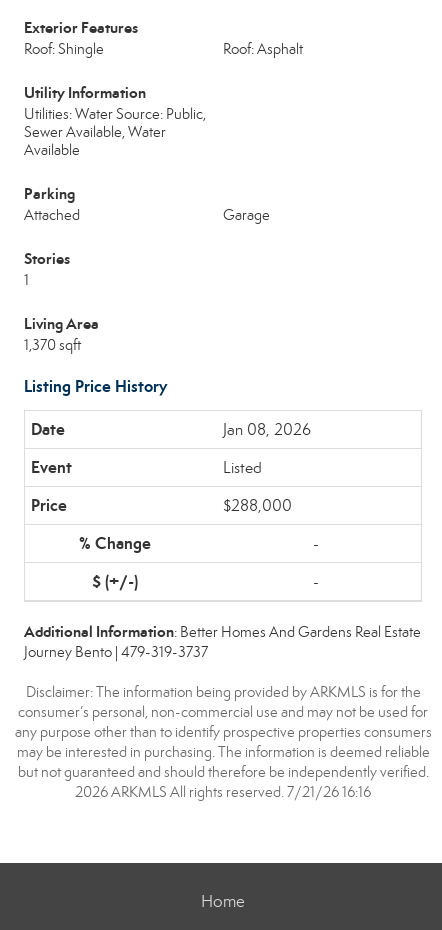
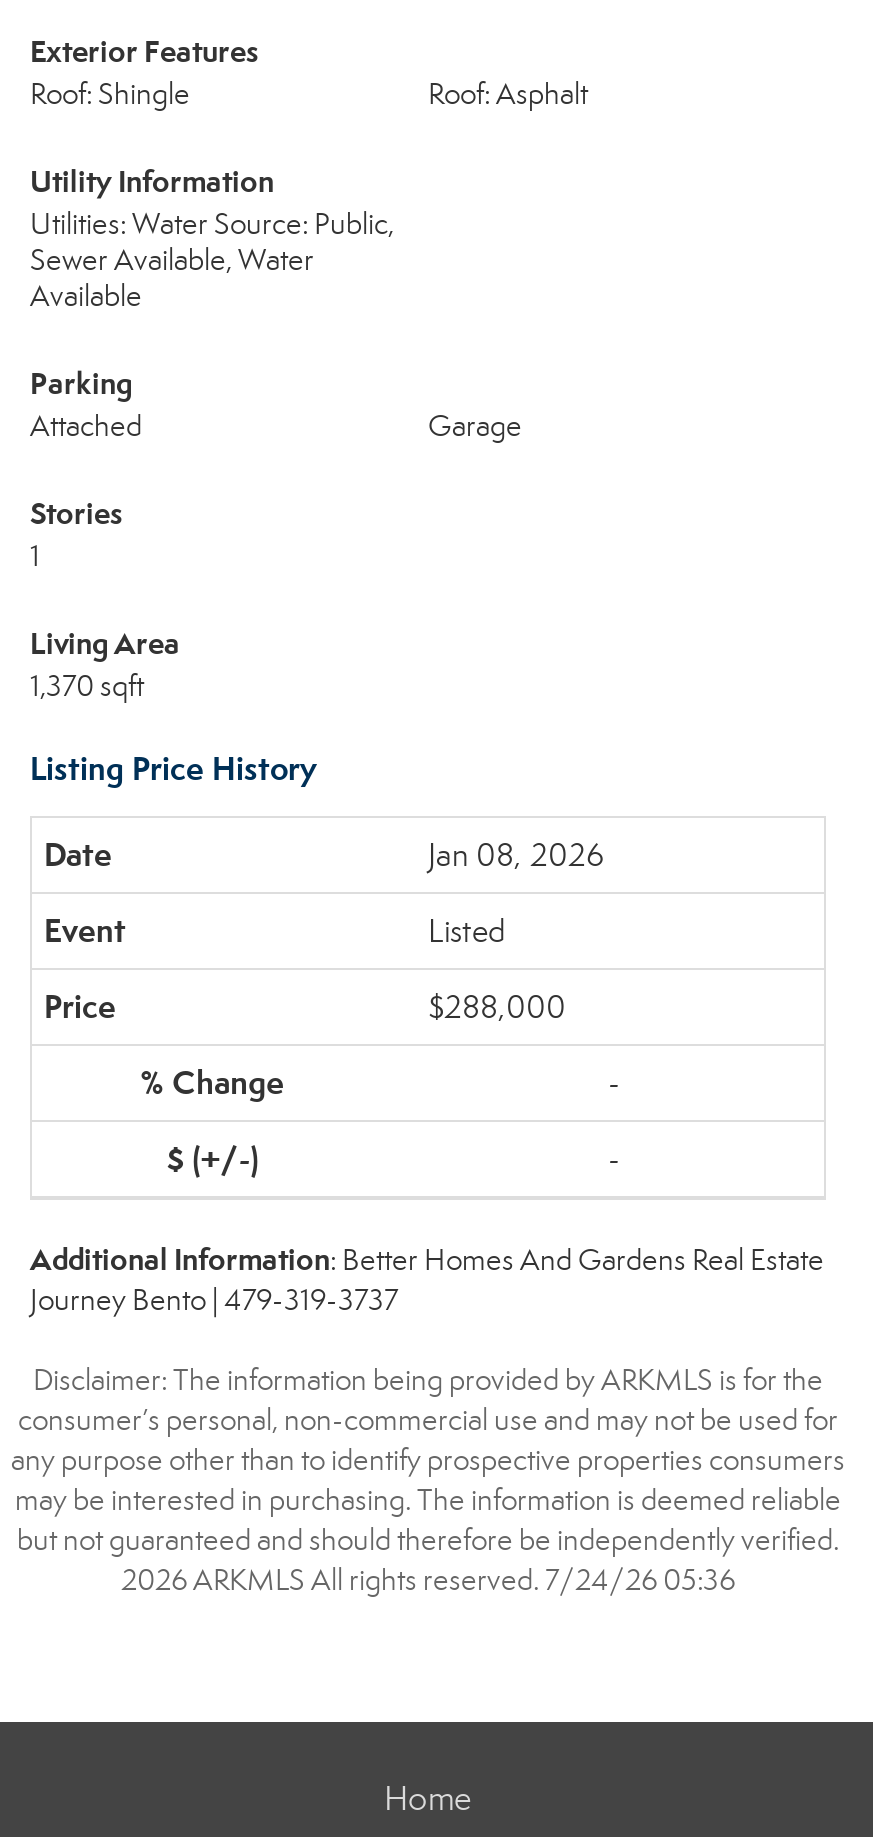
[75,783,371,801] 2026 ARKMLS All rights reserved. 7/21/26 16:16 -> [121,1562,735,1598] 2026 ARKMLS All rights reserved. 7/24/26 05:36

